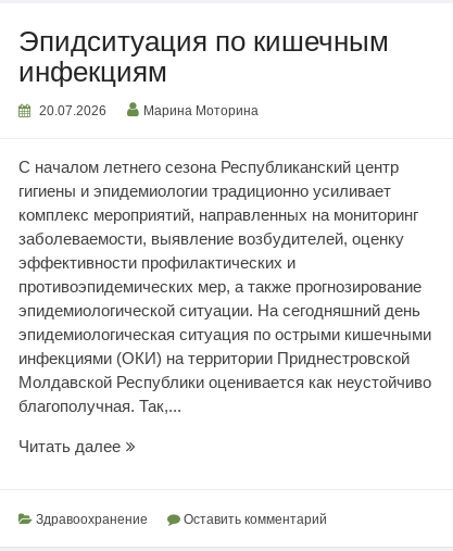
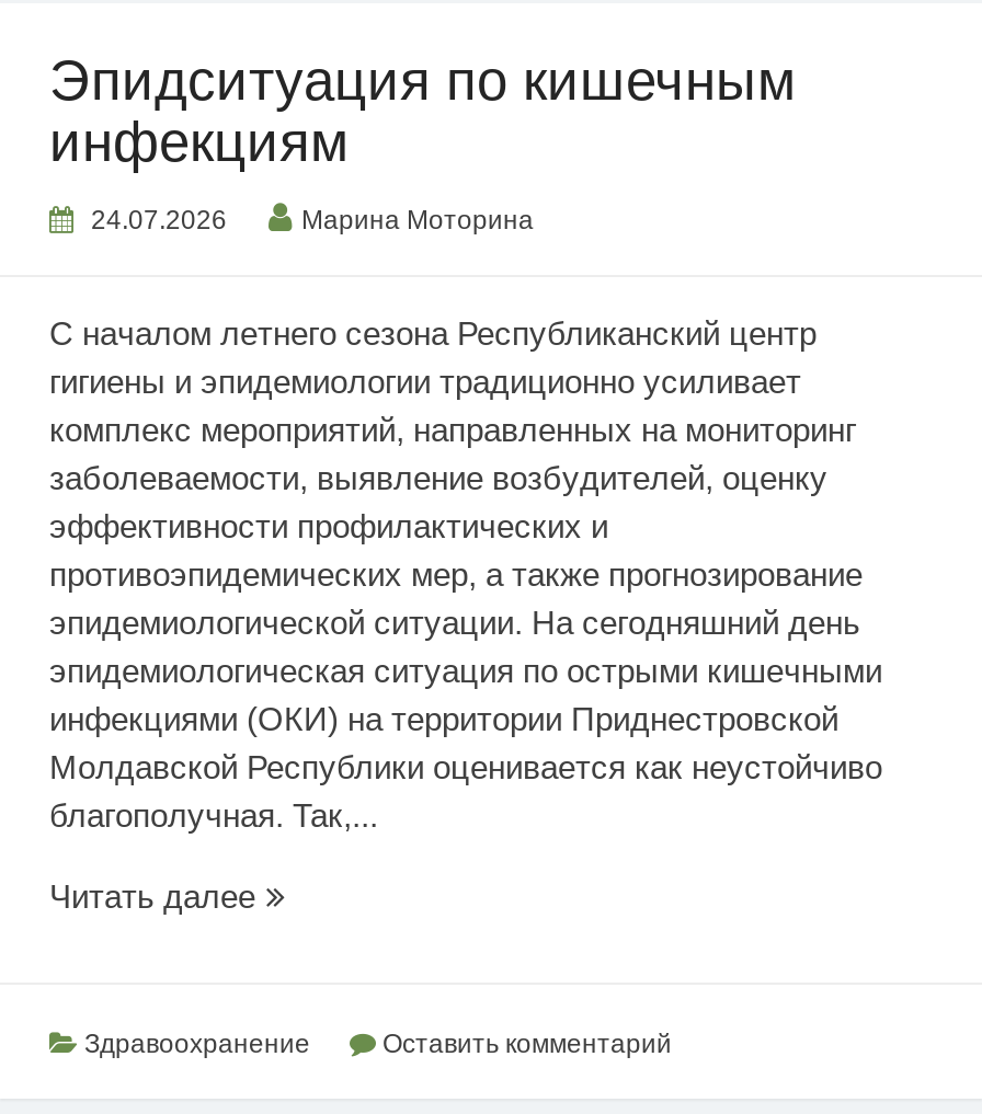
[39,104,106,119] 20.07.2026 -> [91,205,227,236] 24.07.2026

